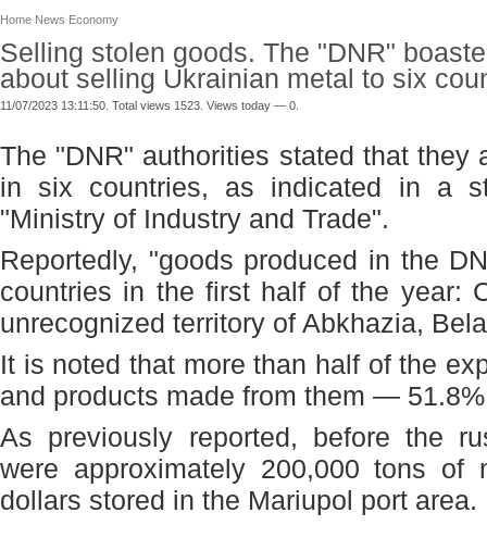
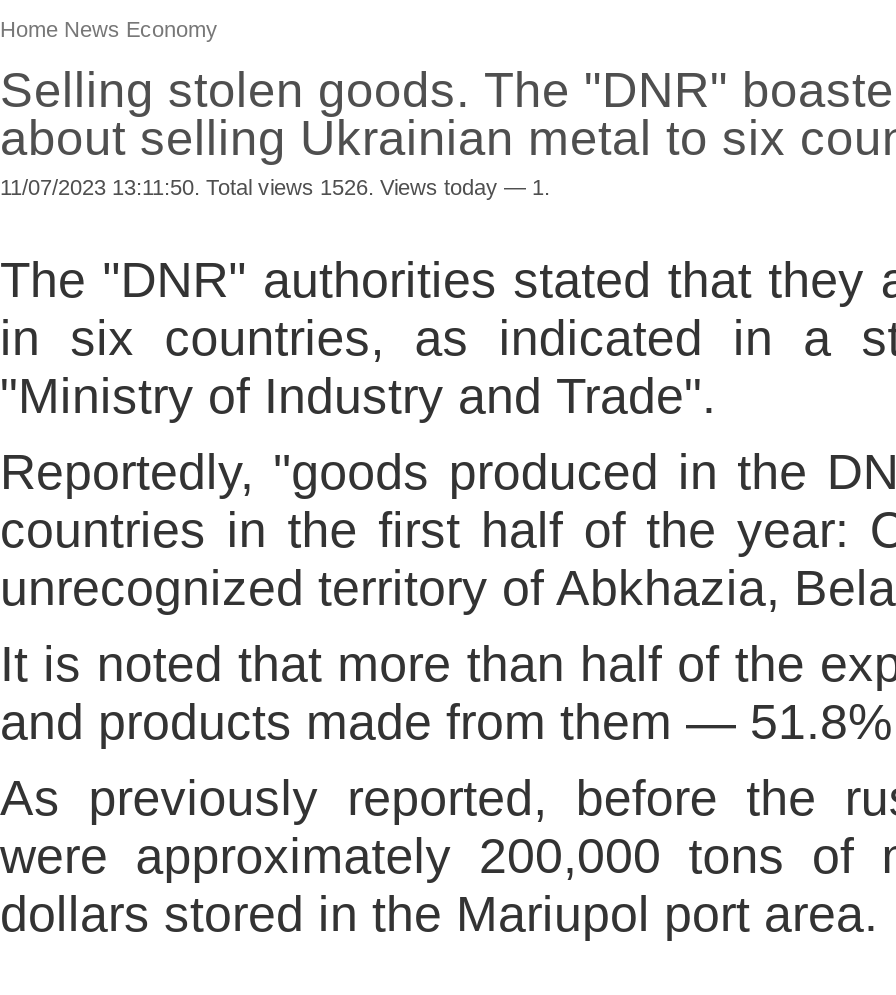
[0,99,299,112] 11/07/2023 13:11:50. Total views 1523. Views today — 0. -> [0,175,550,199] 11/07/2023 13:11:50. Total views 1526. Views today — 1.

